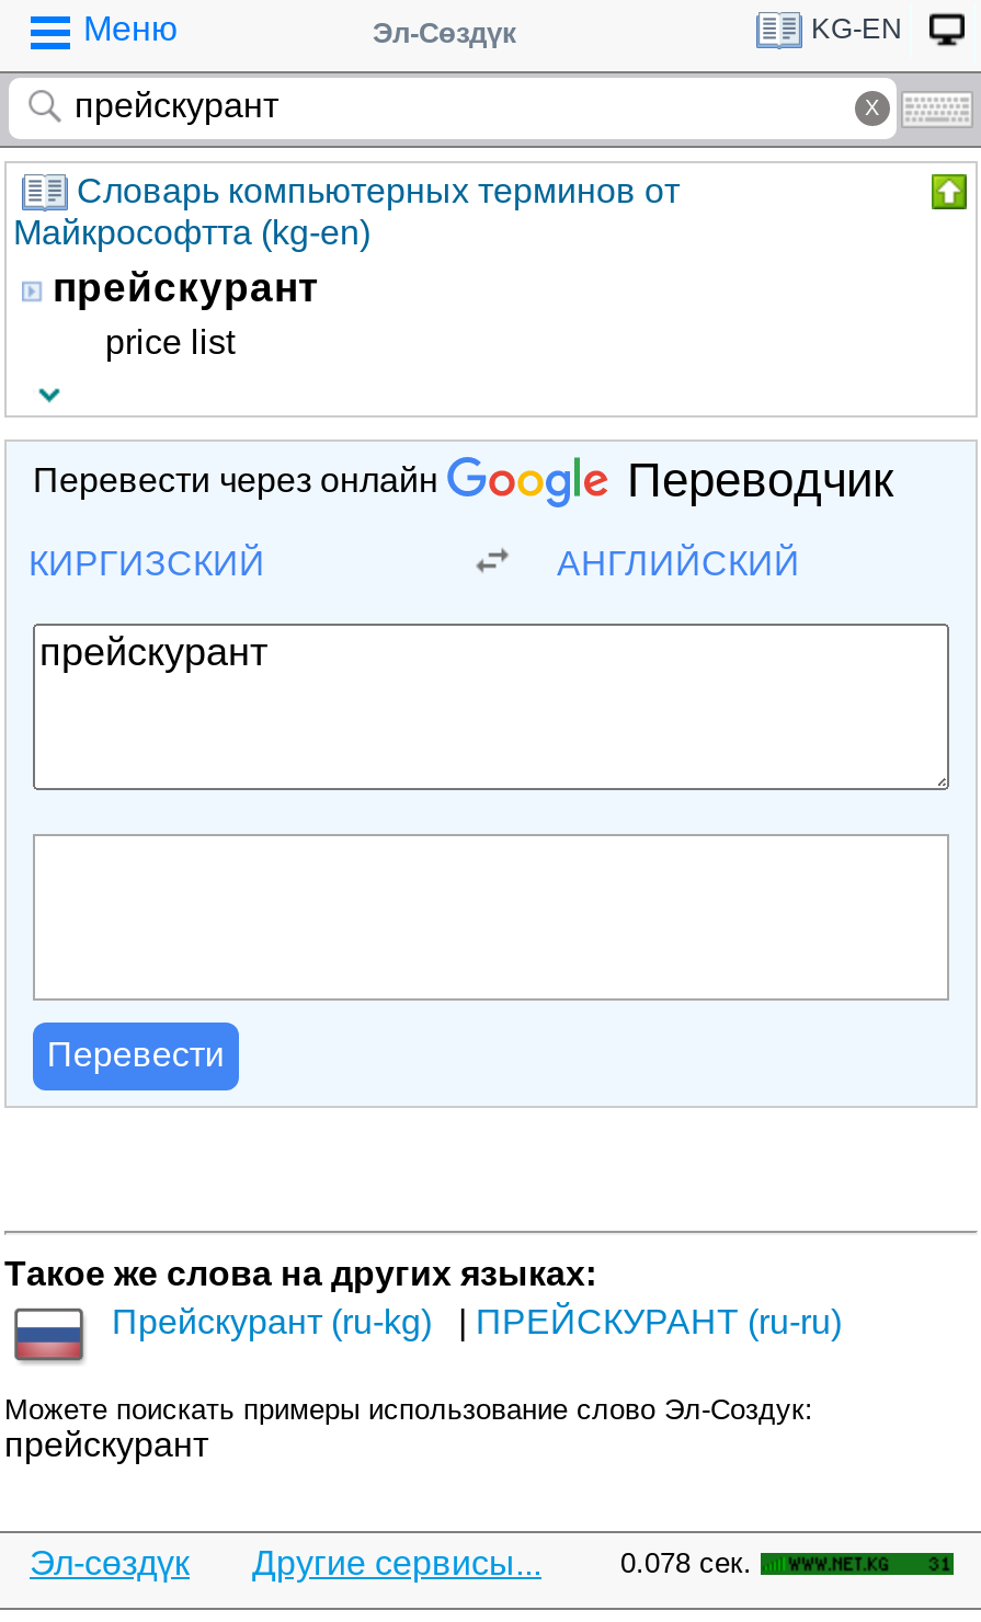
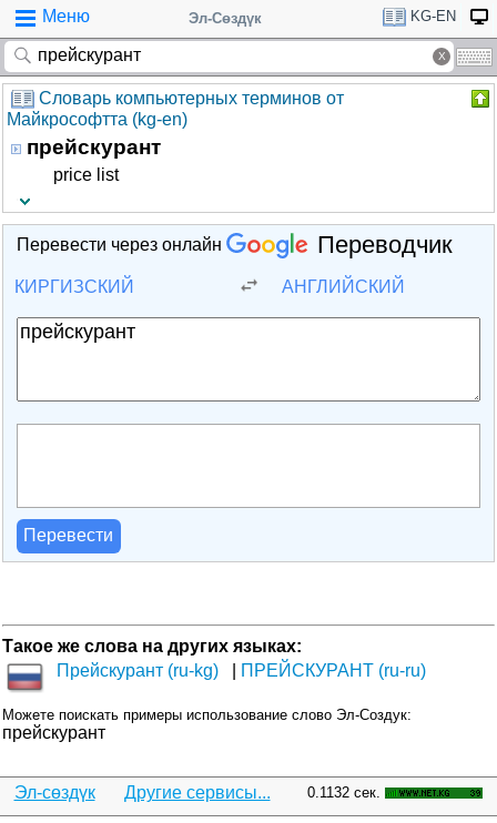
[620,1546,752,1579] 0.078 сек. -> [307,784,381,801] 0.1132 сек.

